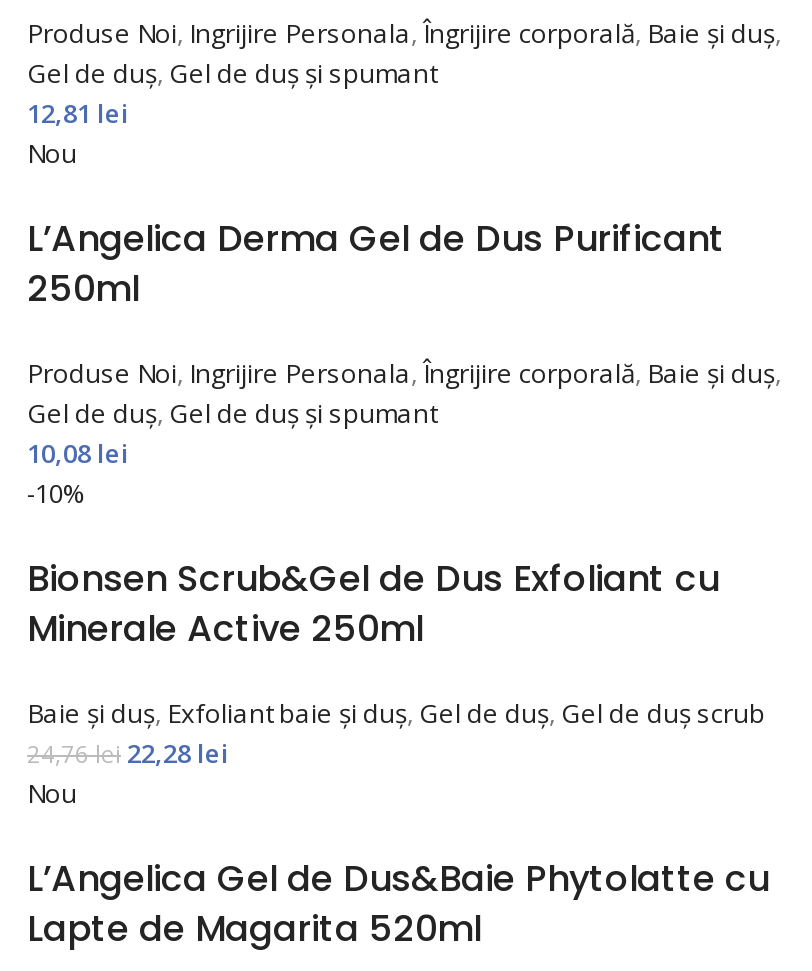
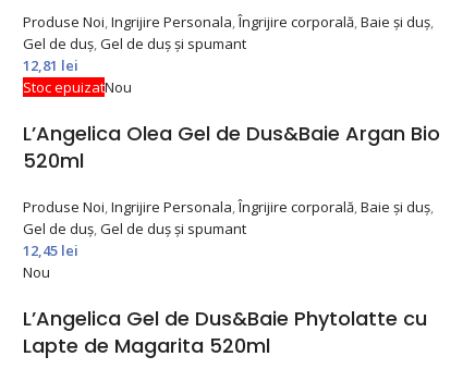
[27,135,77,171] Nou -> [23,77,132,97] Stoc epuizatNou
[27,213,725,313] L’Angelica Derma Gel de Dus Purificant | 250ml -> [23,120,440,174] L’Angelica Olea Gel de Dus&Baie Argan Bio | 520ml
[27,435,765,771] 10,08 lei | -10% | Bionsen Scrub&Gel de Dus Exfoliant cu | Minerale Active 250ml | Baie și duș, Exfoliant baie și duș, Gel de duș, Gel de duş scrub | 24,76lei 22,28 lei -> [23,241,78,260] 12,45 lei

